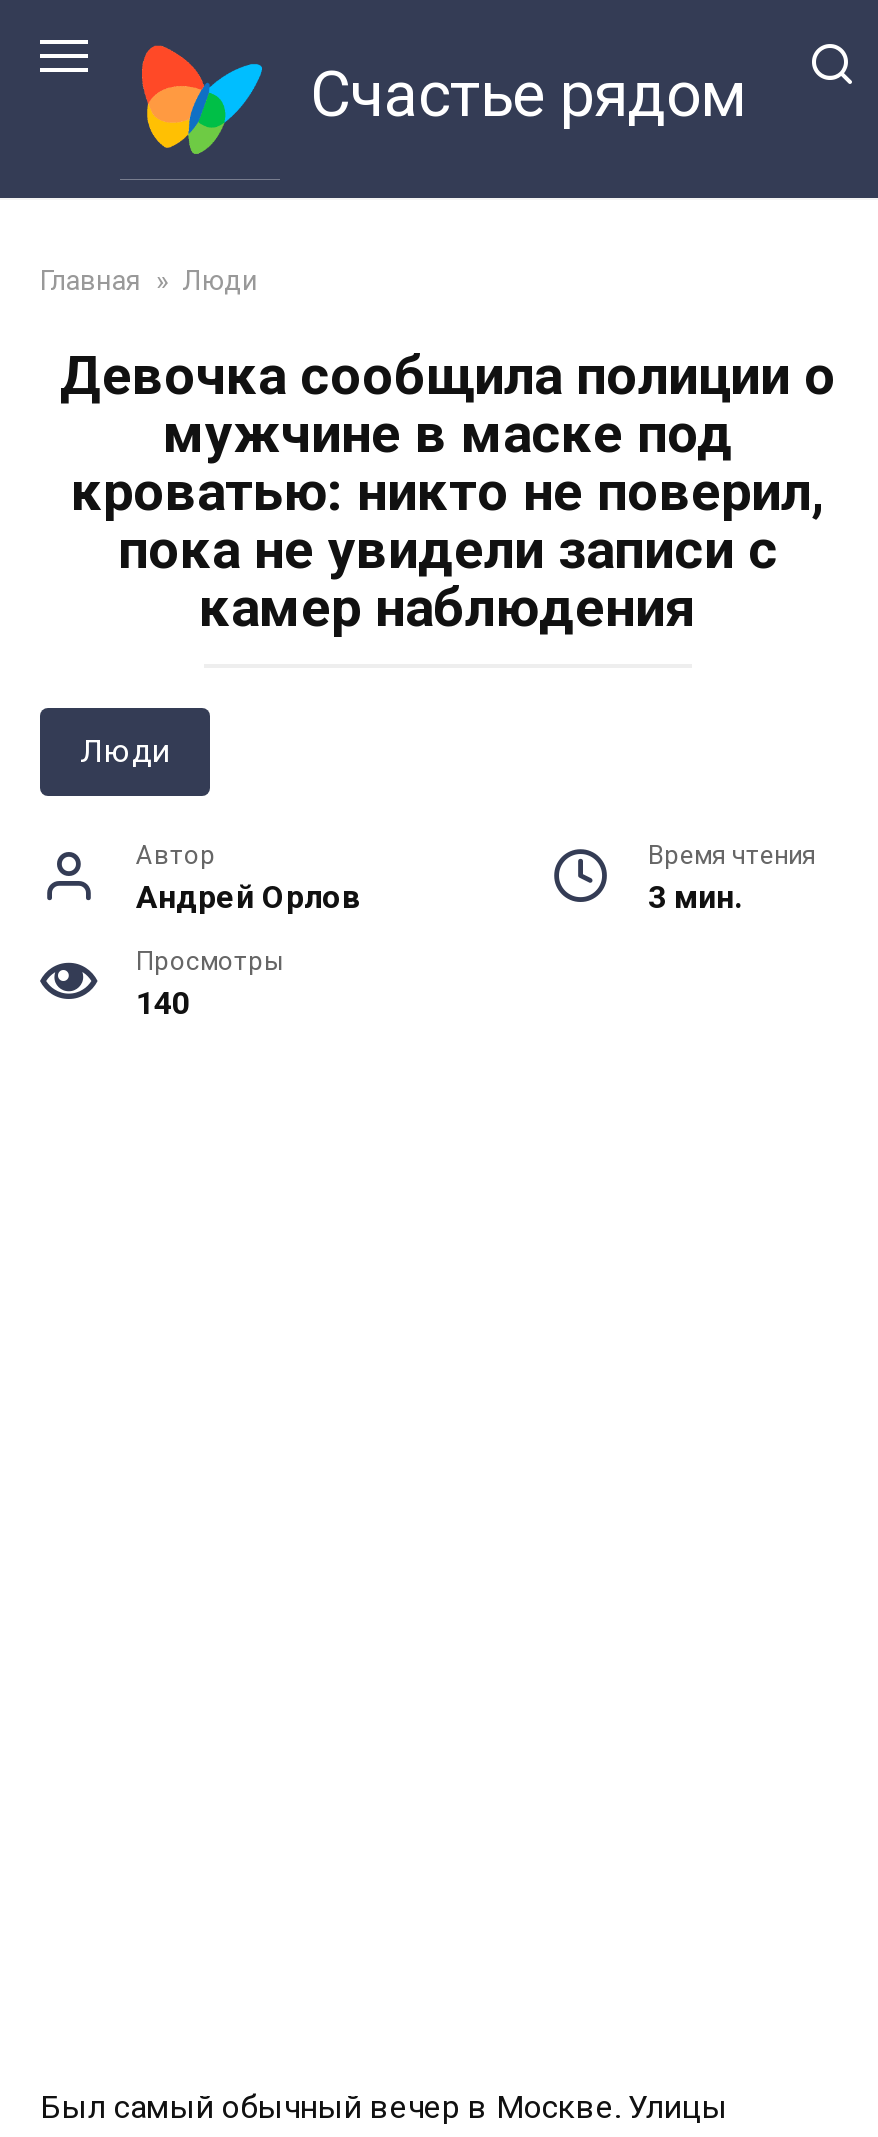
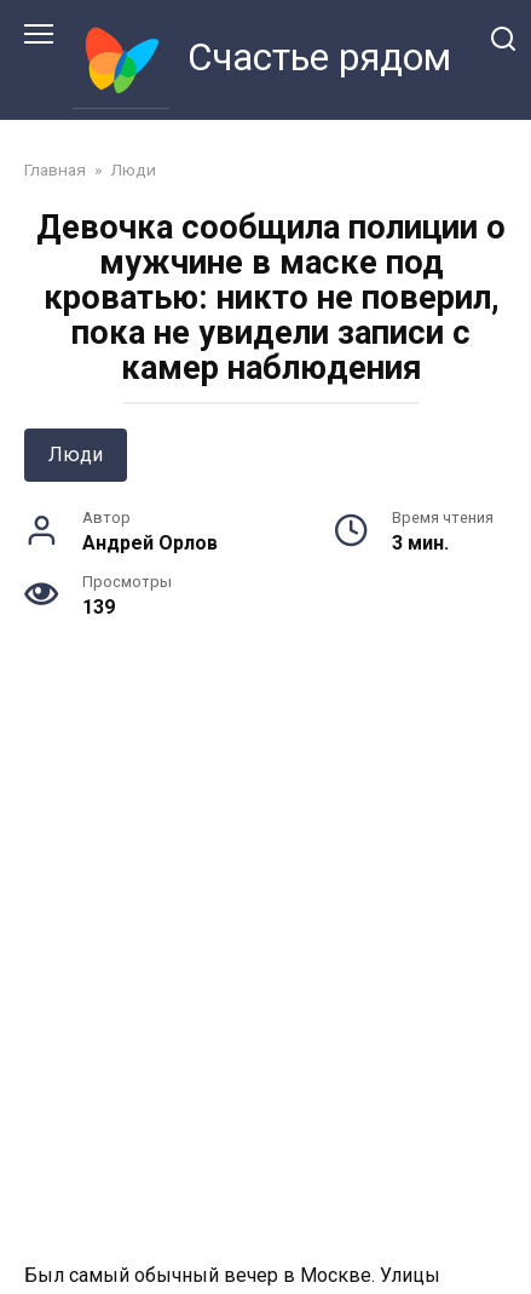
[136,984,190,1022] 140 -> [82,596,115,619] 139

